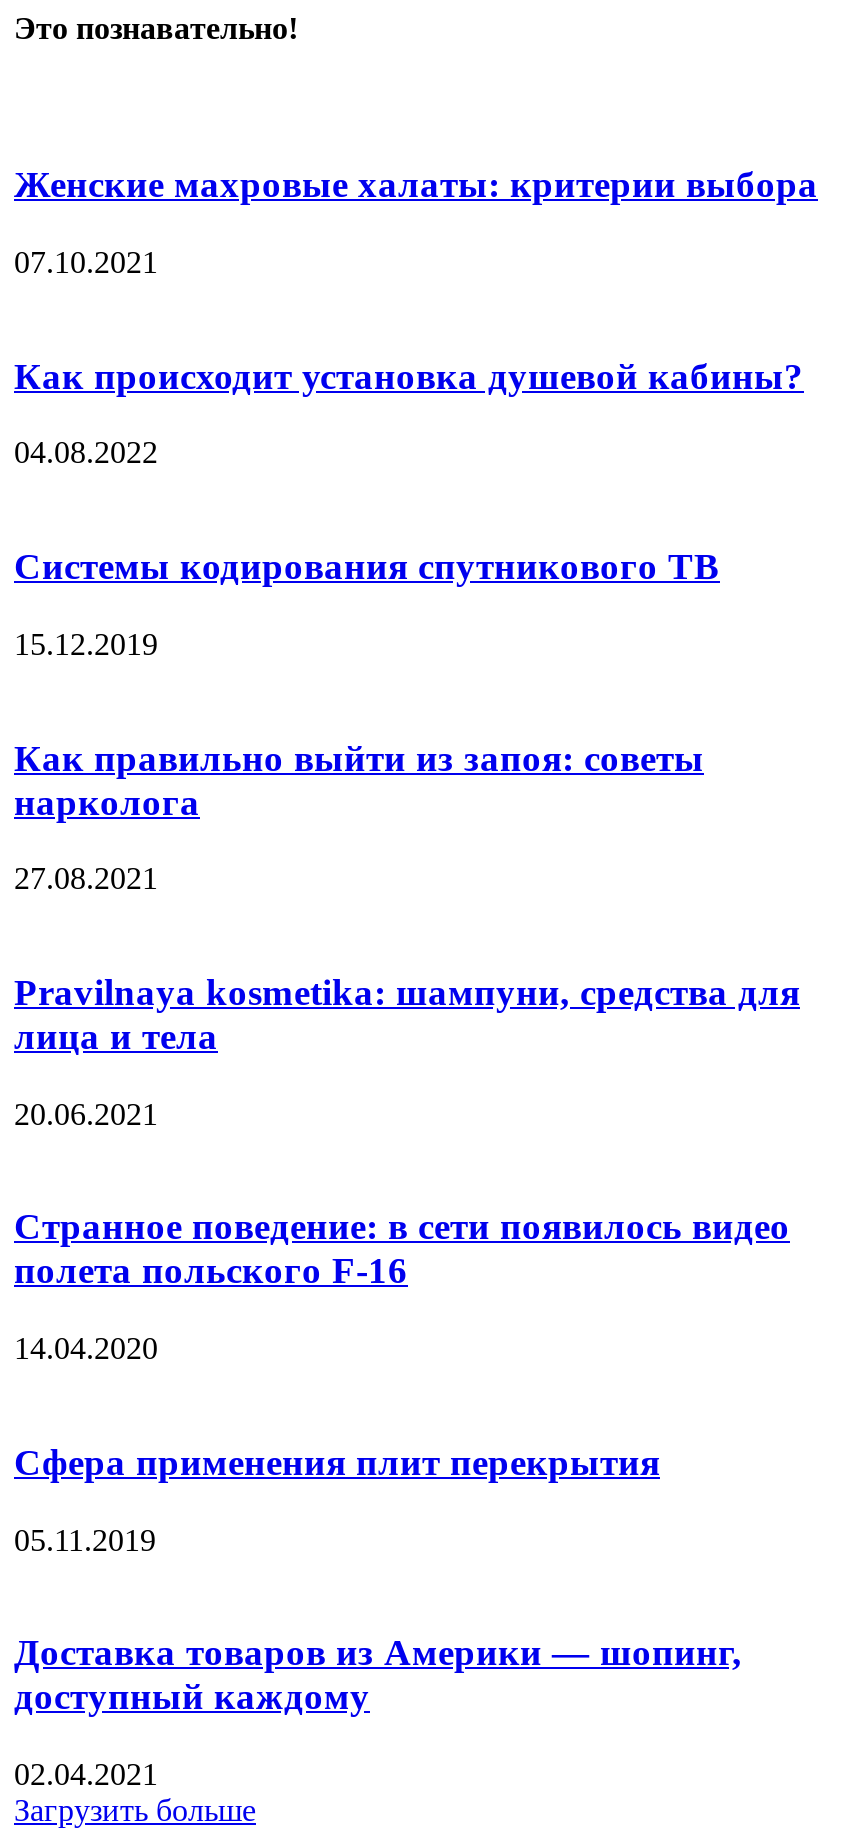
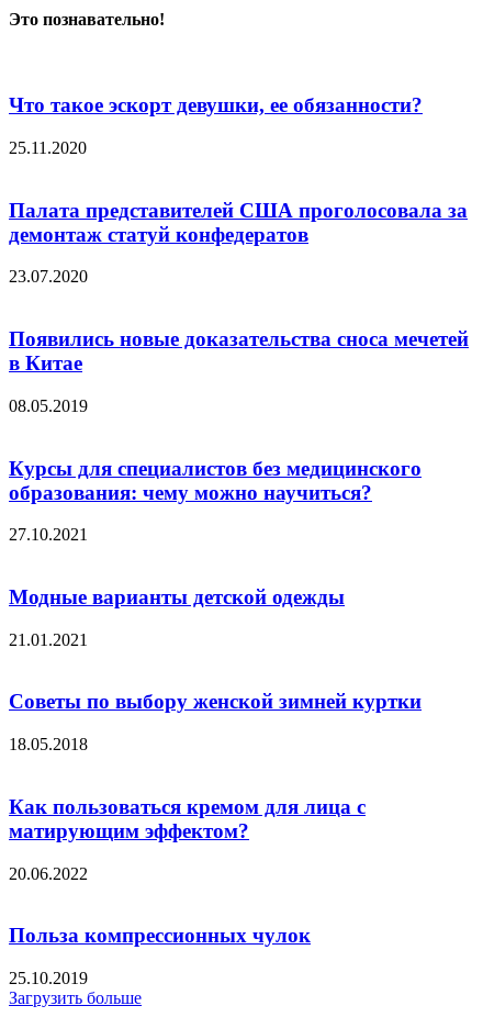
[14,163,818,205] Женские махровые халаты: критерии выбора -> [9,94,423,117] Что такое эскорт девушки, ее обязанности?
[14,245,158,279] 07.10.2021 -> [9,138,87,157] 25.11.2020
[14,354,804,396] Как происходит установка душевой кабины? -> [9,198,468,246] Палата представителей США проголосовала за | демонтаж статуй конфедератов
[14,436,158,470] 04.08.2022 -> [9,267,88,286] 23.07.2020
[14,545,720,587] Системы кодирования спутникового ТВ -> [9,327,469,375] Появились новые доказательства сноса мечетей | в Китае
[14,627,158,661] 15.12.2019 -> [9,396,88,415] 08.05.2019
[14,736,704,822] Как правильно выйти из запоя: советы | нарколога -> [9,456,422,504] Курсы для специалистов без медицинского | образования: чему можно научиться?
[14,862,158,896] 27.08.2021 -> [9,525,88,544] 27.10.2021
[14,971,800,1057] Pravilnaya kosmetika: шампуни, средства для | лица и тела -> [9,585,345,608] Модные варианты детской одежды
[14,1096,158,1130] 20.06.2021 -> [9,630,88,649] 21.01.2021
[14,1206,790,1292] Странное поведение: в сети появилось видео | полета польского F-16 -> [9,690,422,713] Советы по выбору женской зимней куртки
[14,1331,158,1365] 14.04.2020 -> [9,735,88,754] 18.05.2018
[14,1441,660,1483] Сфера применения плит перекрытия -> [9,795,366,842] Как пользоваться кремом для лица с | матирующим эффектом?
[14,1522,156,1556] 05.11.2019 -> [9,864,88,883] 20.06.2022
[14,1632,742,1718] Доставка товаров из Америки — шопинг, | доступный каждому -> [9,924,311,947] Польза компрессионных чулок
[14,1757,158,1791] 02.04.2021 -> [9,969,88,987] 25.10.2019

